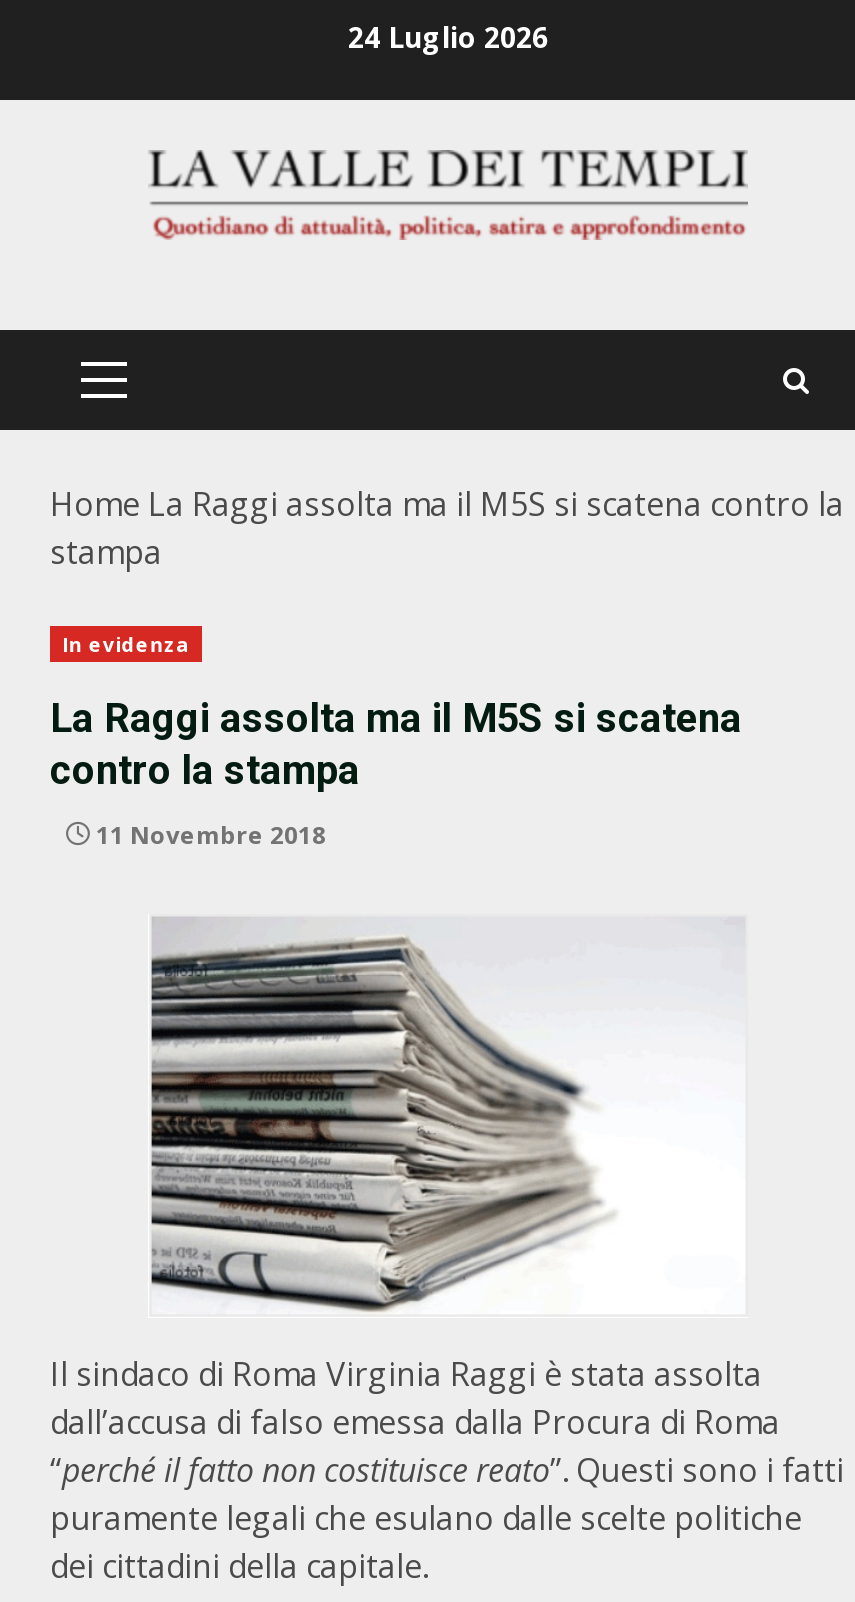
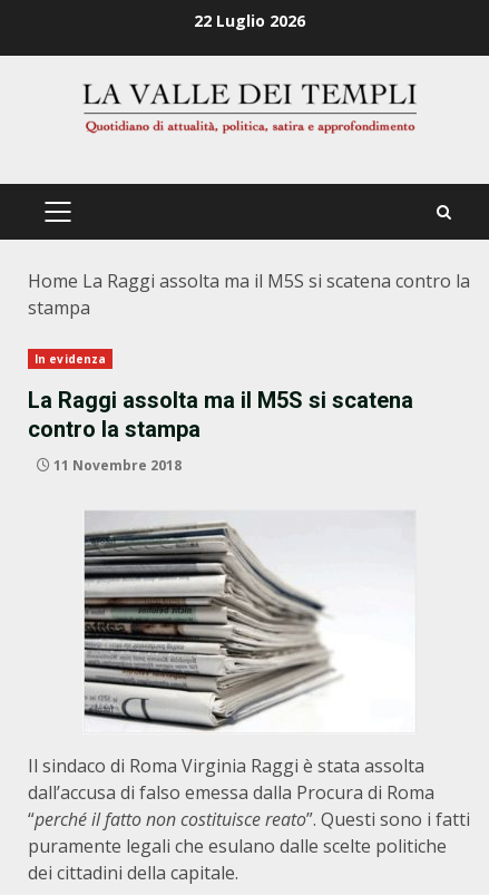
[348,17,548,55] 24 Luglio 2026 -> [194,9,305,31] 22 Luglio 2026

